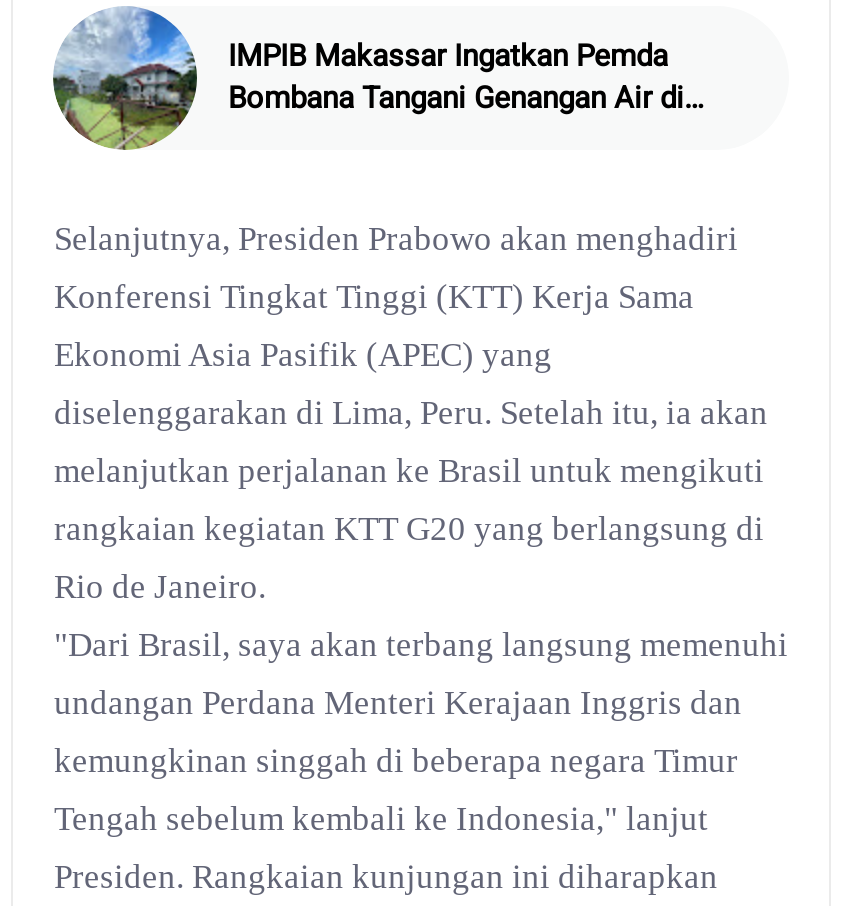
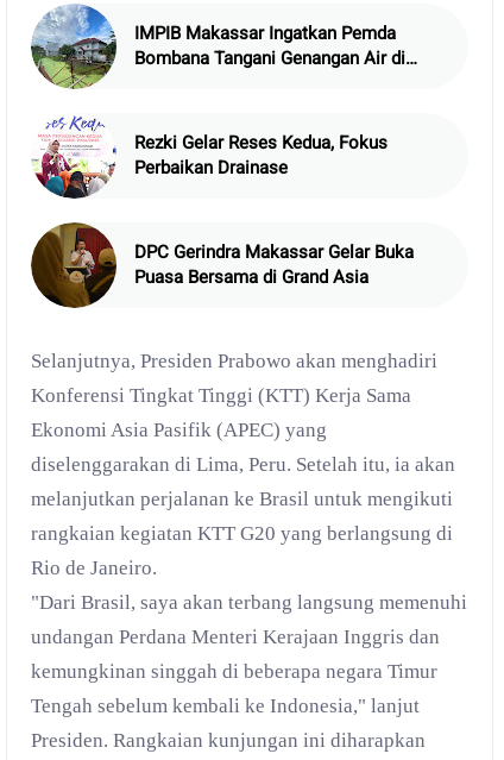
none -> [31,115,388,200] [image] | Rezki Gelar Reses Kedua, Fokus | Perbaikan Drainase
none -> [31,221,414,308] [image] | DPC Gerindra Makassar Gelar Buka | Puasa Bersama di Grand Asia

